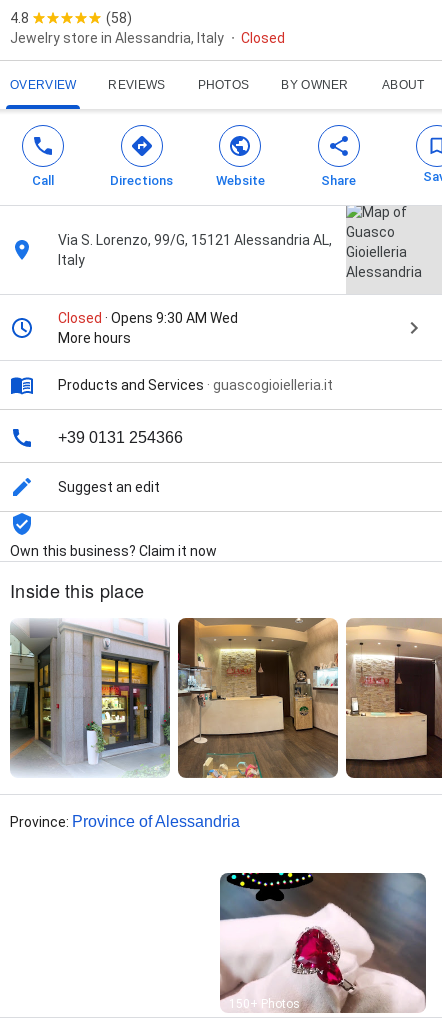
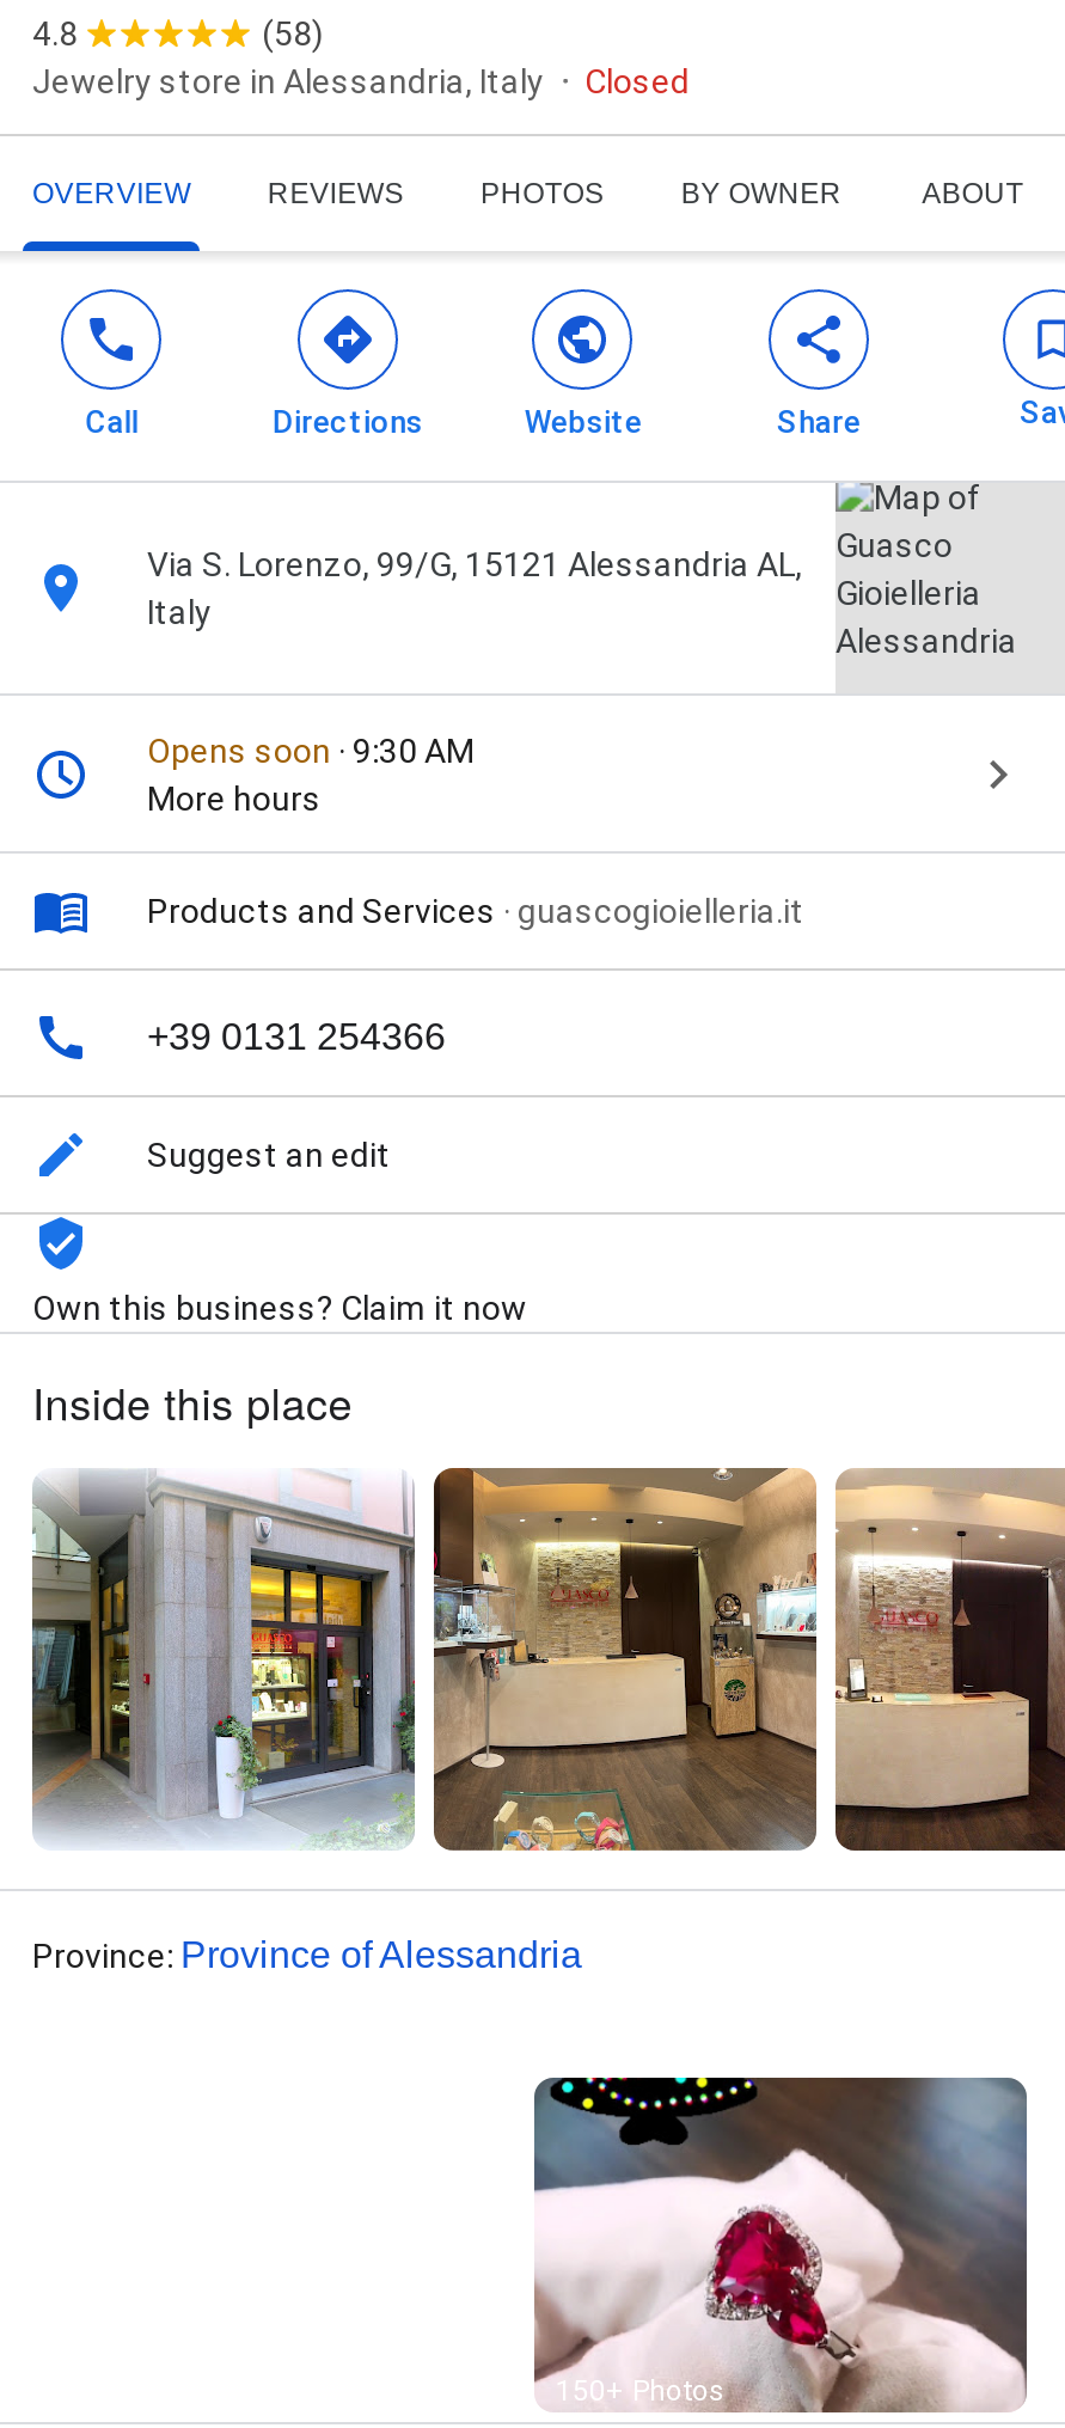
[58,310,238,326] Closed · Opens 9:30 AM Wed -> [147,732,475,770] Opens soon · 9:30 AM

